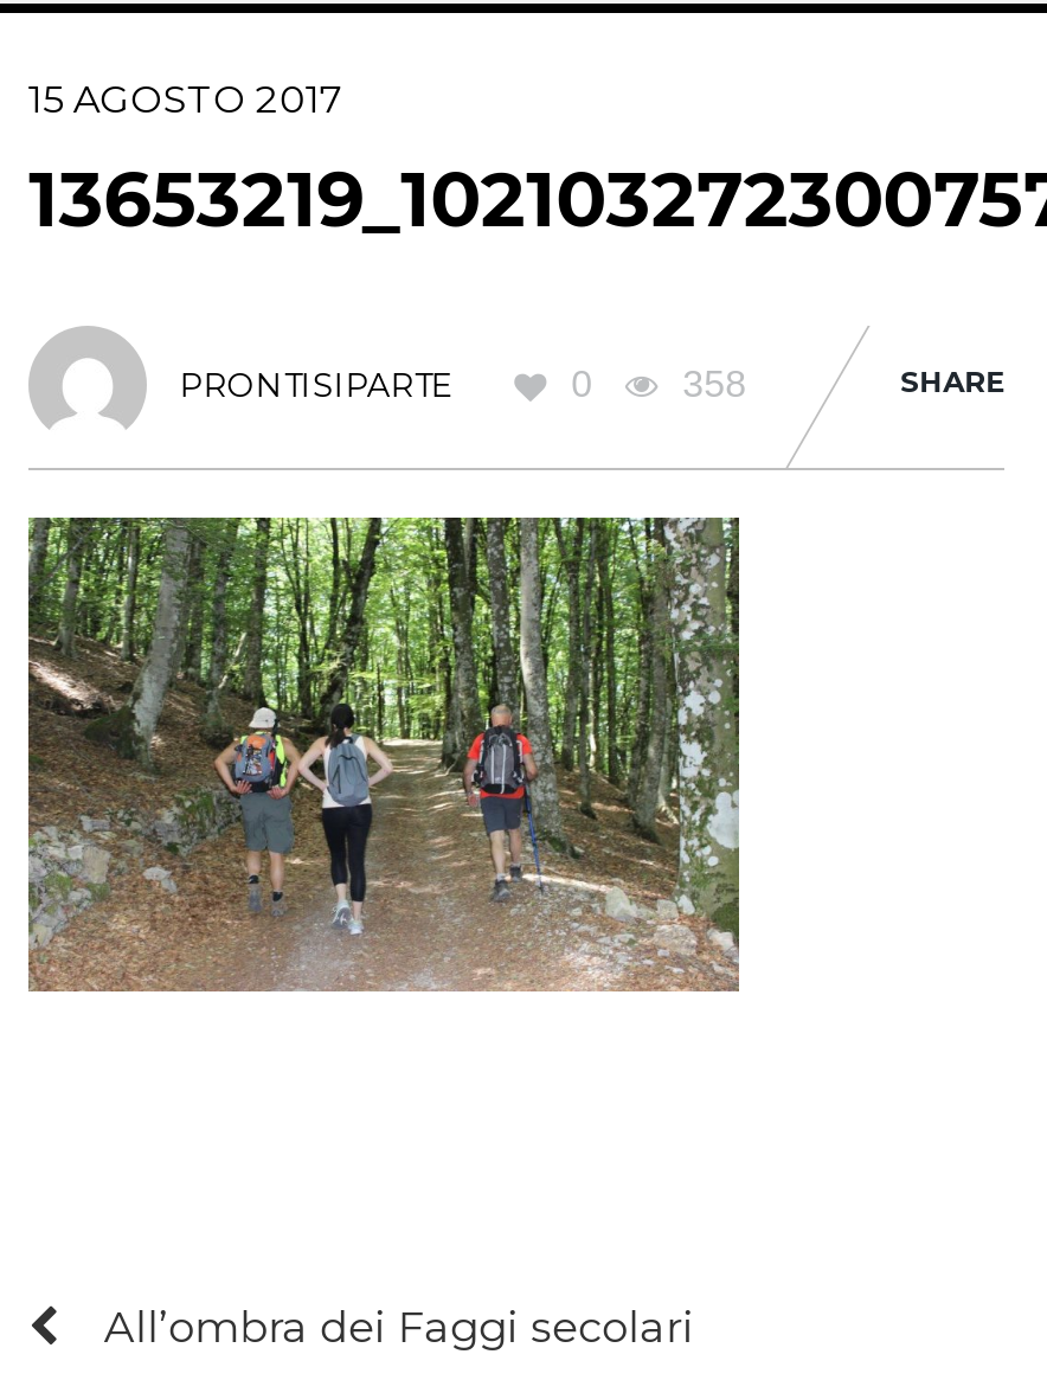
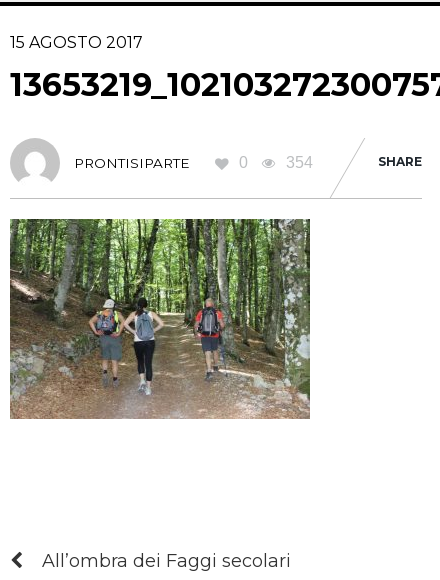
[682,363,746,403] 358 -> [286,154,313,171] 354

